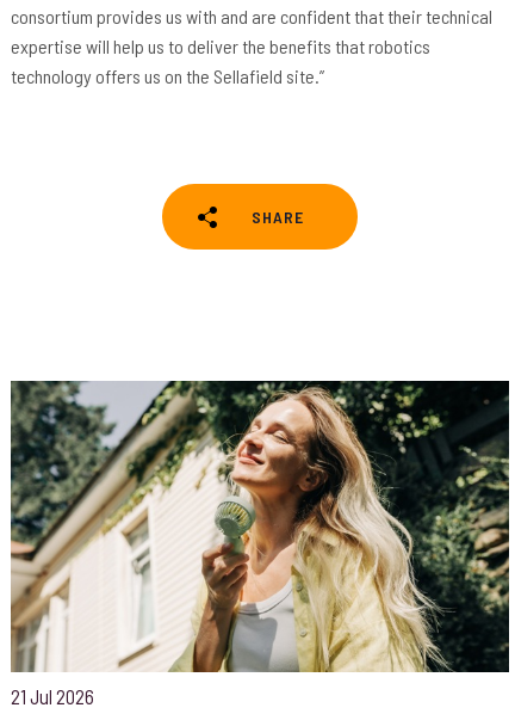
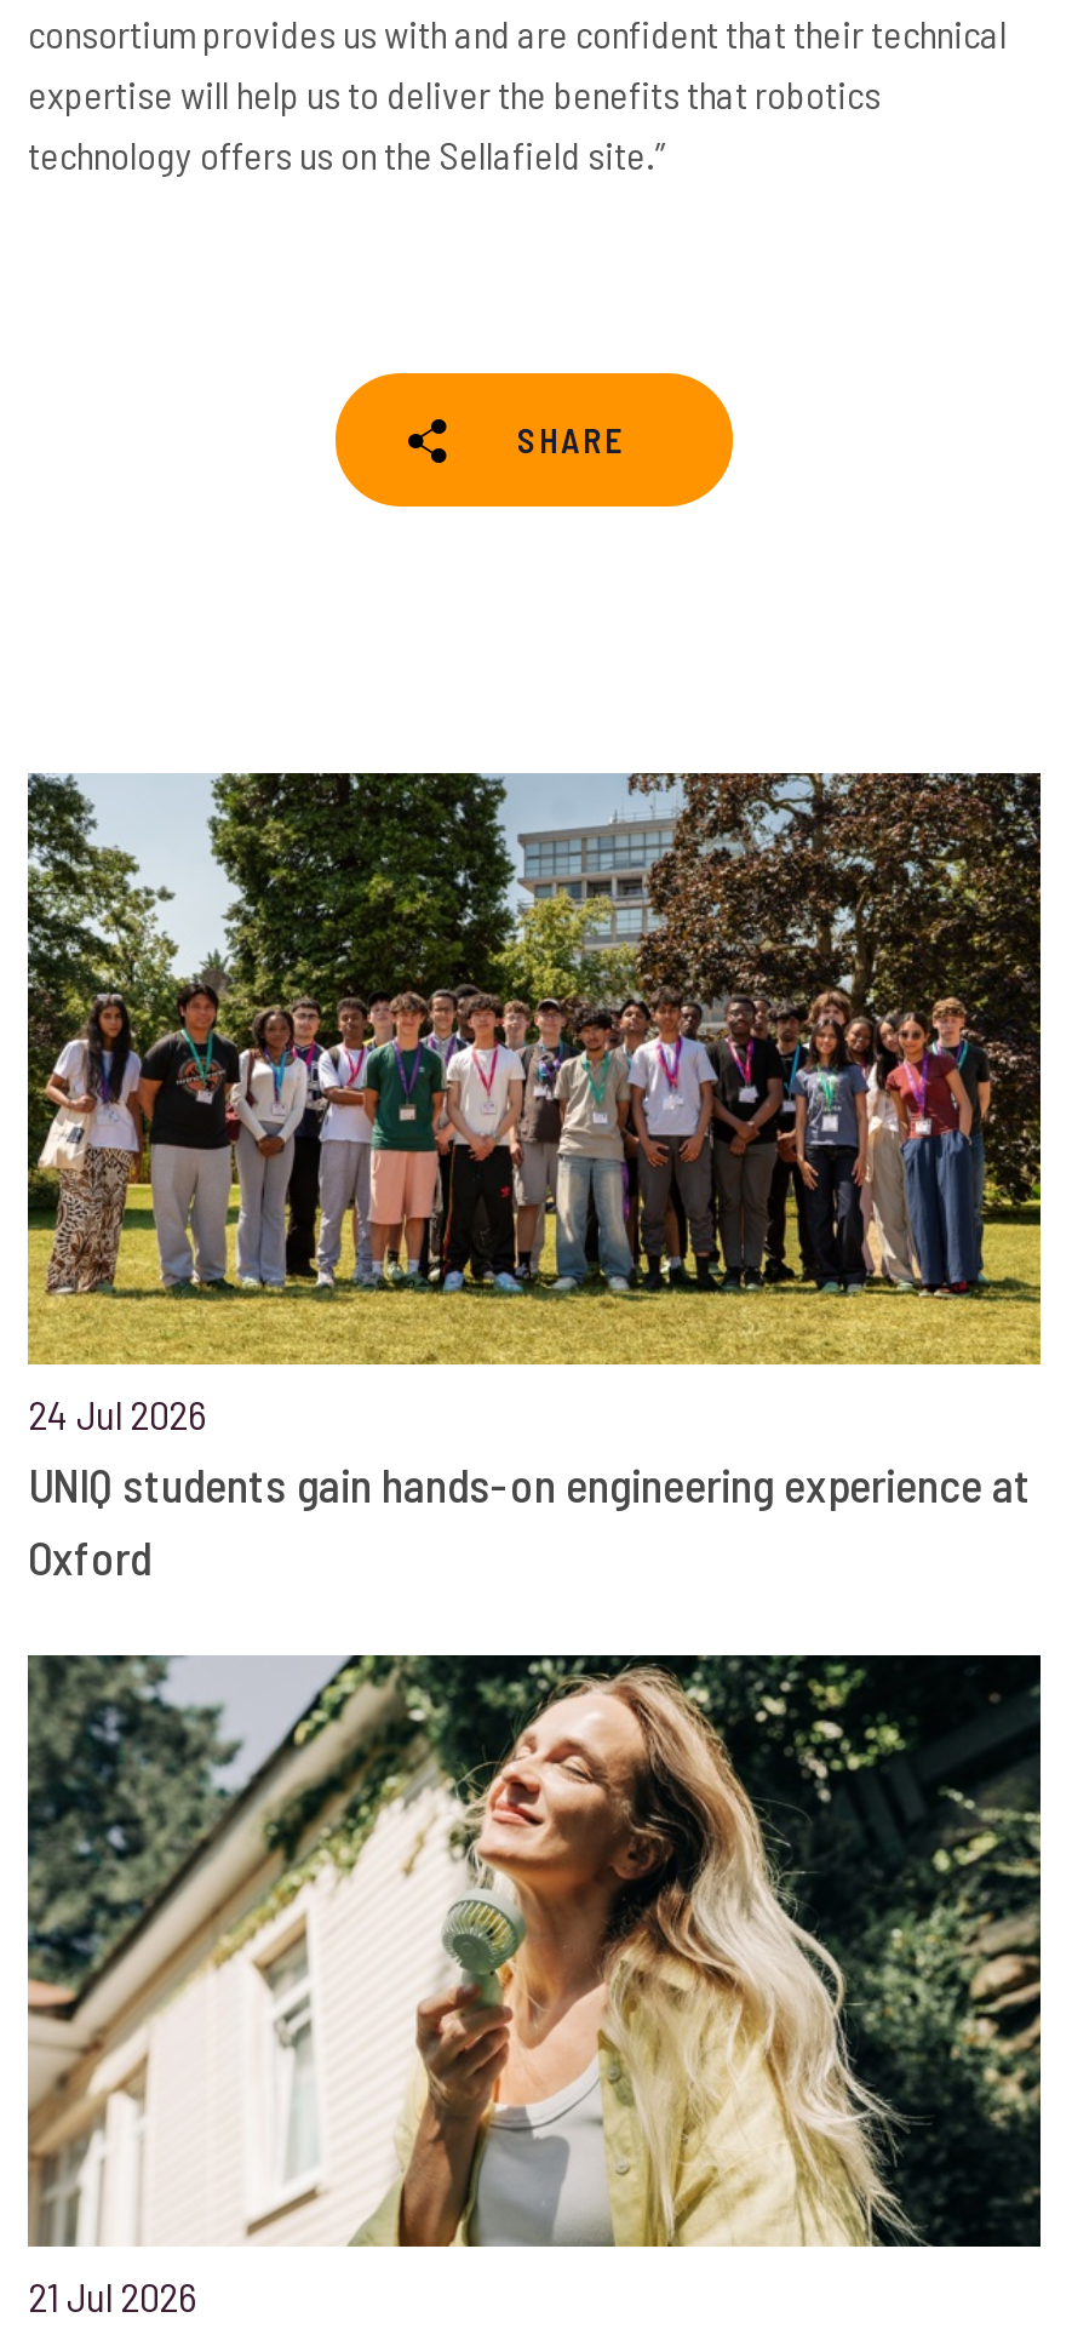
none -> [25,771,1043,1584] [image] | 24 Jul 2026 | UNIQ students gain hands-on engineering experience at | Oxford

